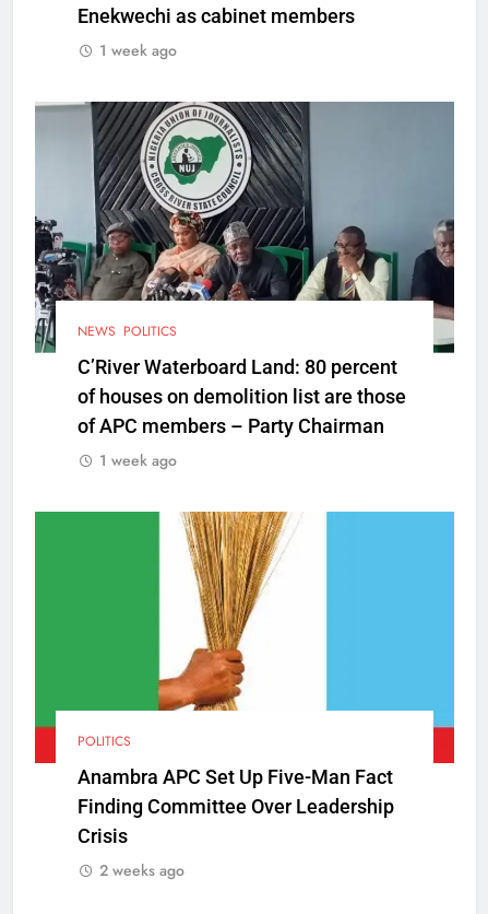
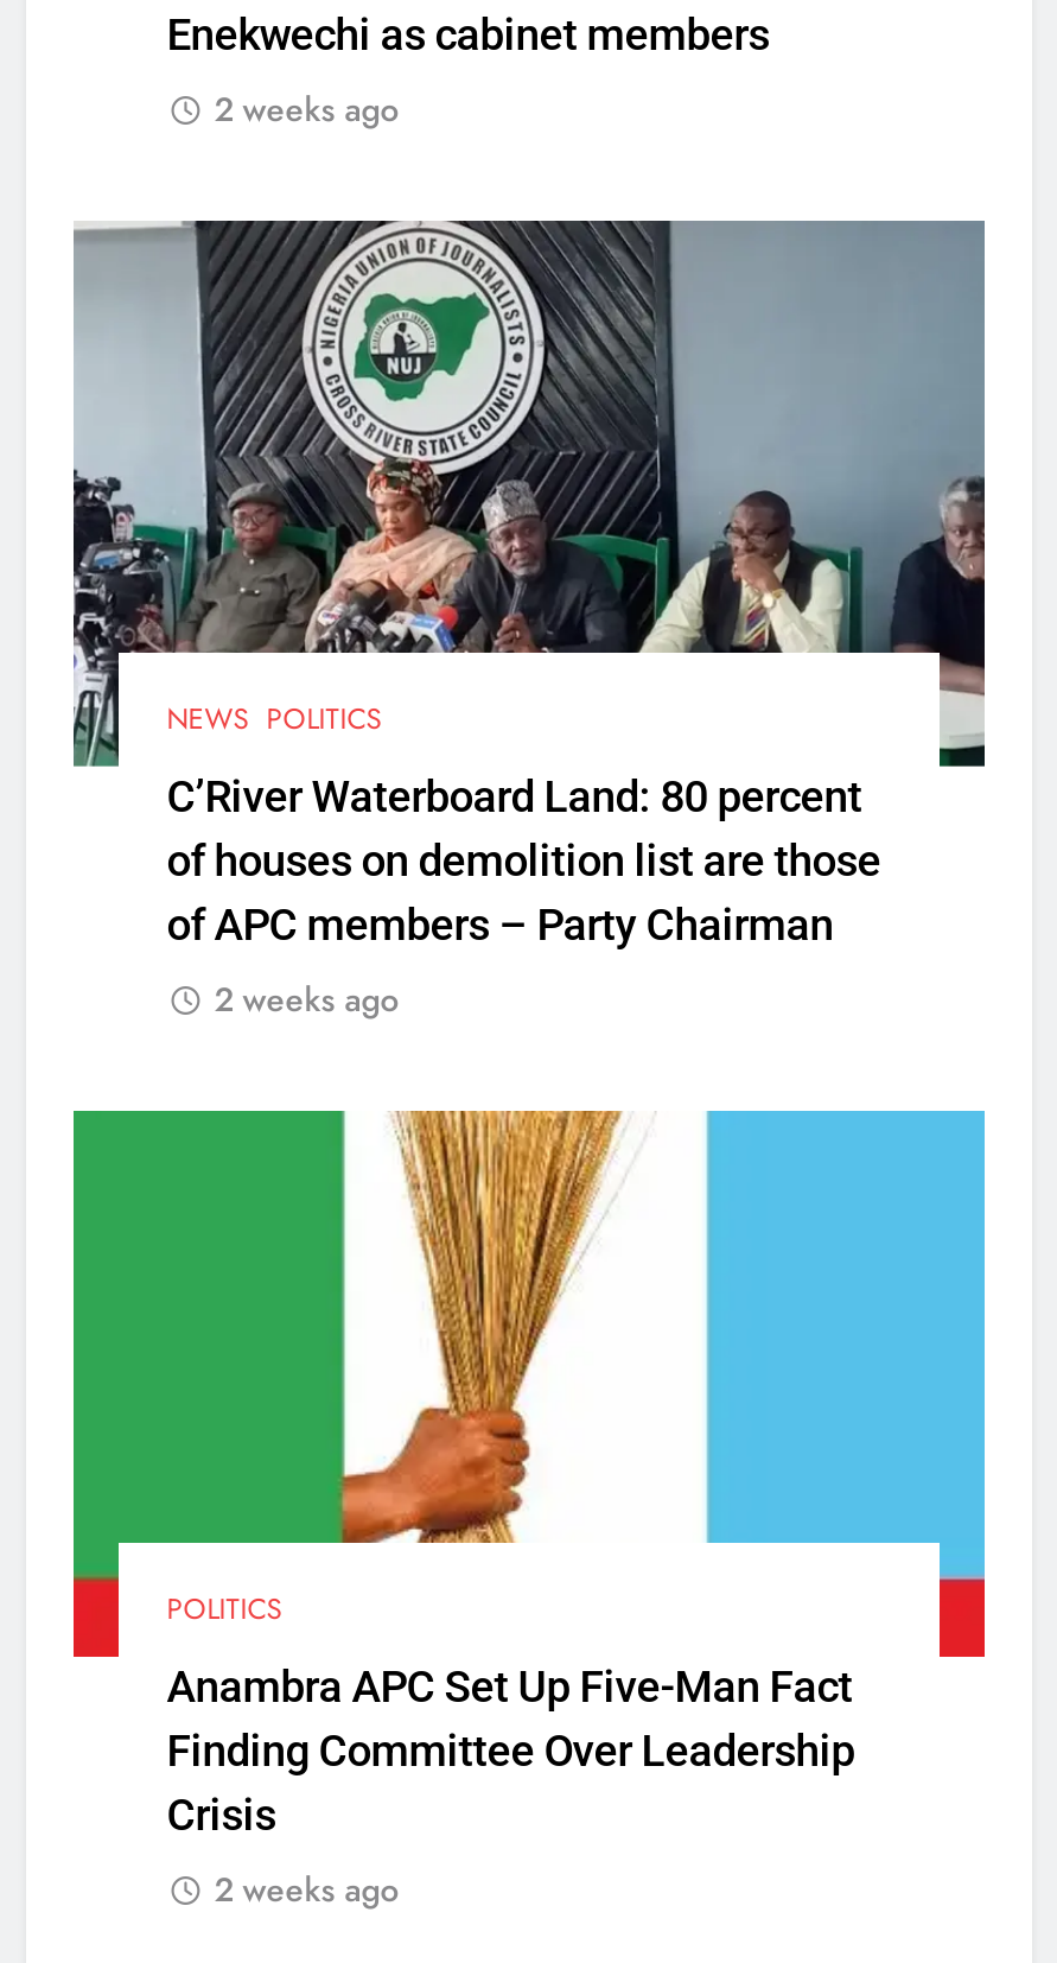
[100,39,177,61] 1 week ago -> [214,85,399,132] 2 weeks ago
[100,449,177,471] 1 week ago -> [214,976,399,1023] 2 weeks ago

